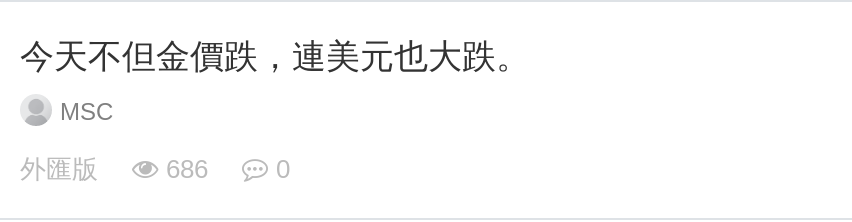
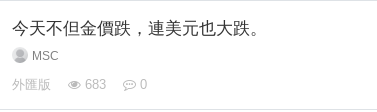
[20,154,316,184] 外匯版 686 0 -> [12,77,160,92] 外匯版 683 0

